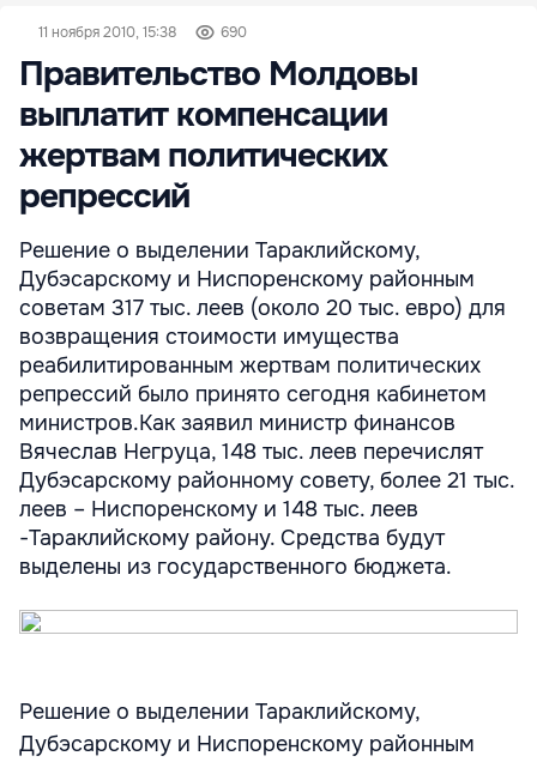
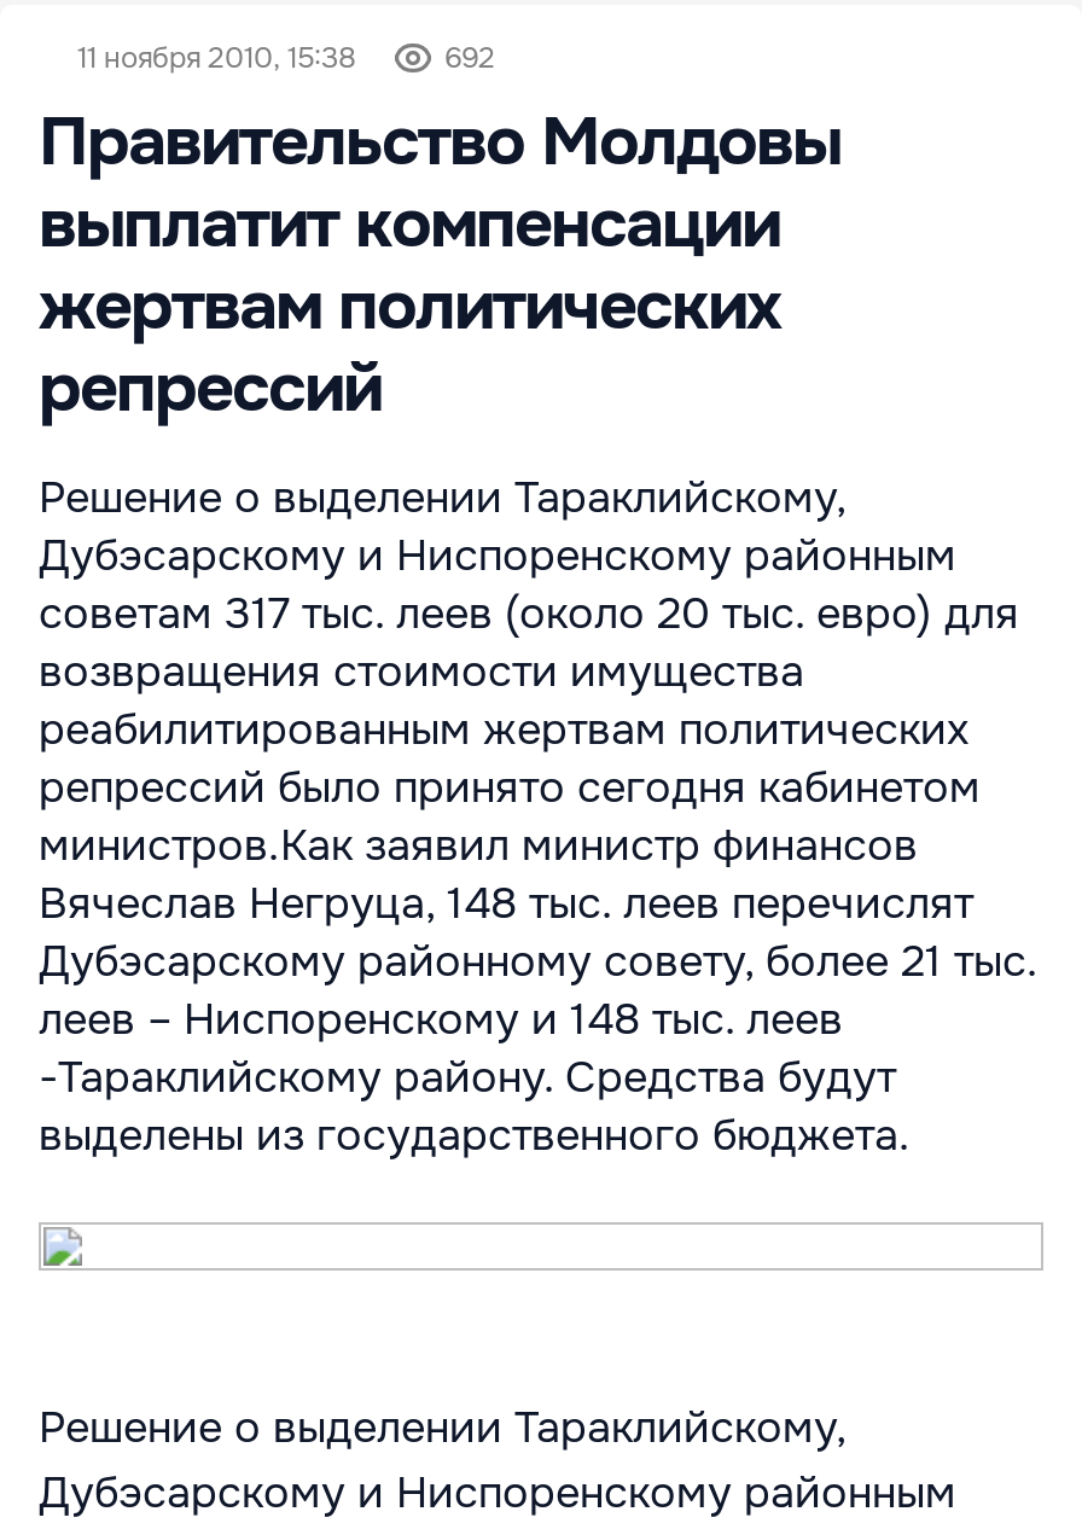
[221,23,247,42] 690 -> [444,39,495,77] 692

